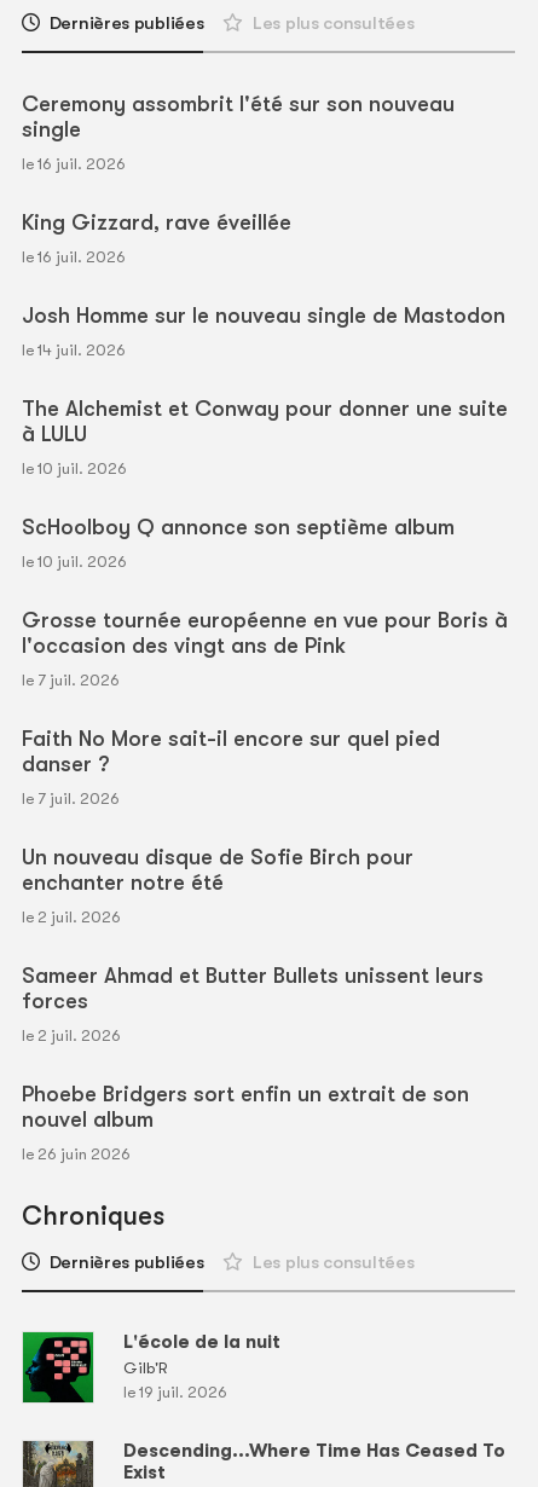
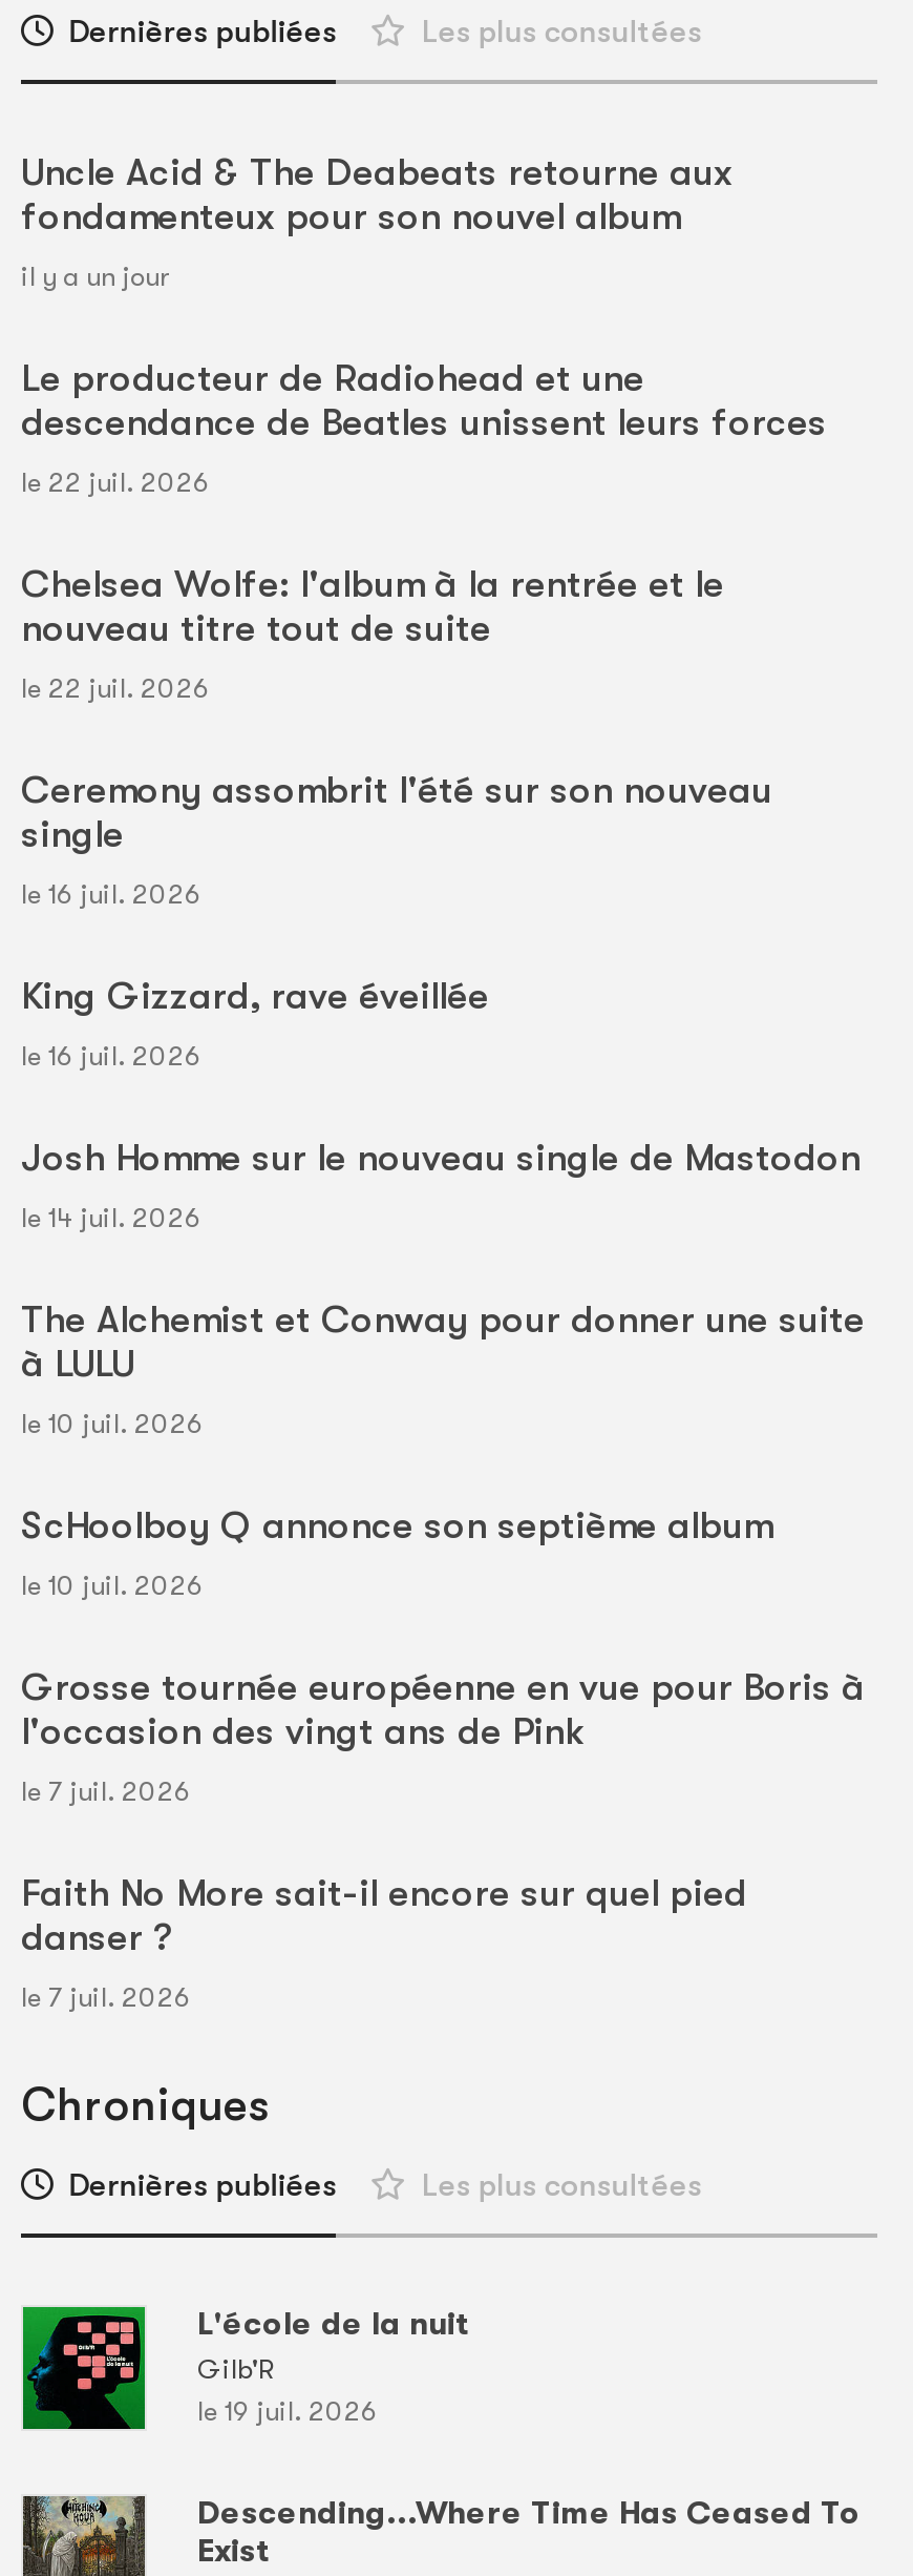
none -> [21,151,827,703] Uncle Acid & The Deabeats retourne aux | fondamenteux pour son nouvel album | il y a un jour | Le producteur de Radiohead et une | descendance de Beatles unissent leurs forces | le 22 juil. 2026 | Chelsea Wolfe: l'album à la rentrée et le | nouveau titre tout de suite | le 22 juil. 2026
moved [22,92,508,807] -> [21,769,865,2012]: Ceremony assombrit l'été sur son nouveau | single | le 16 juil. 2026 | ... | danser ? | le 7 juil. 2026
[22,845,484,1163] Un nouveau disque de Sofie Birch pour | enchanter notre été | le 2 juil. 2026 | Sameer Ahmad et Butter Bullets unissent leurs | forces | le 2 juil. 2026 | Phoebe Bridgers sort enfin un extrait de son | nouvel album | le 26 juin 2026 -> none

